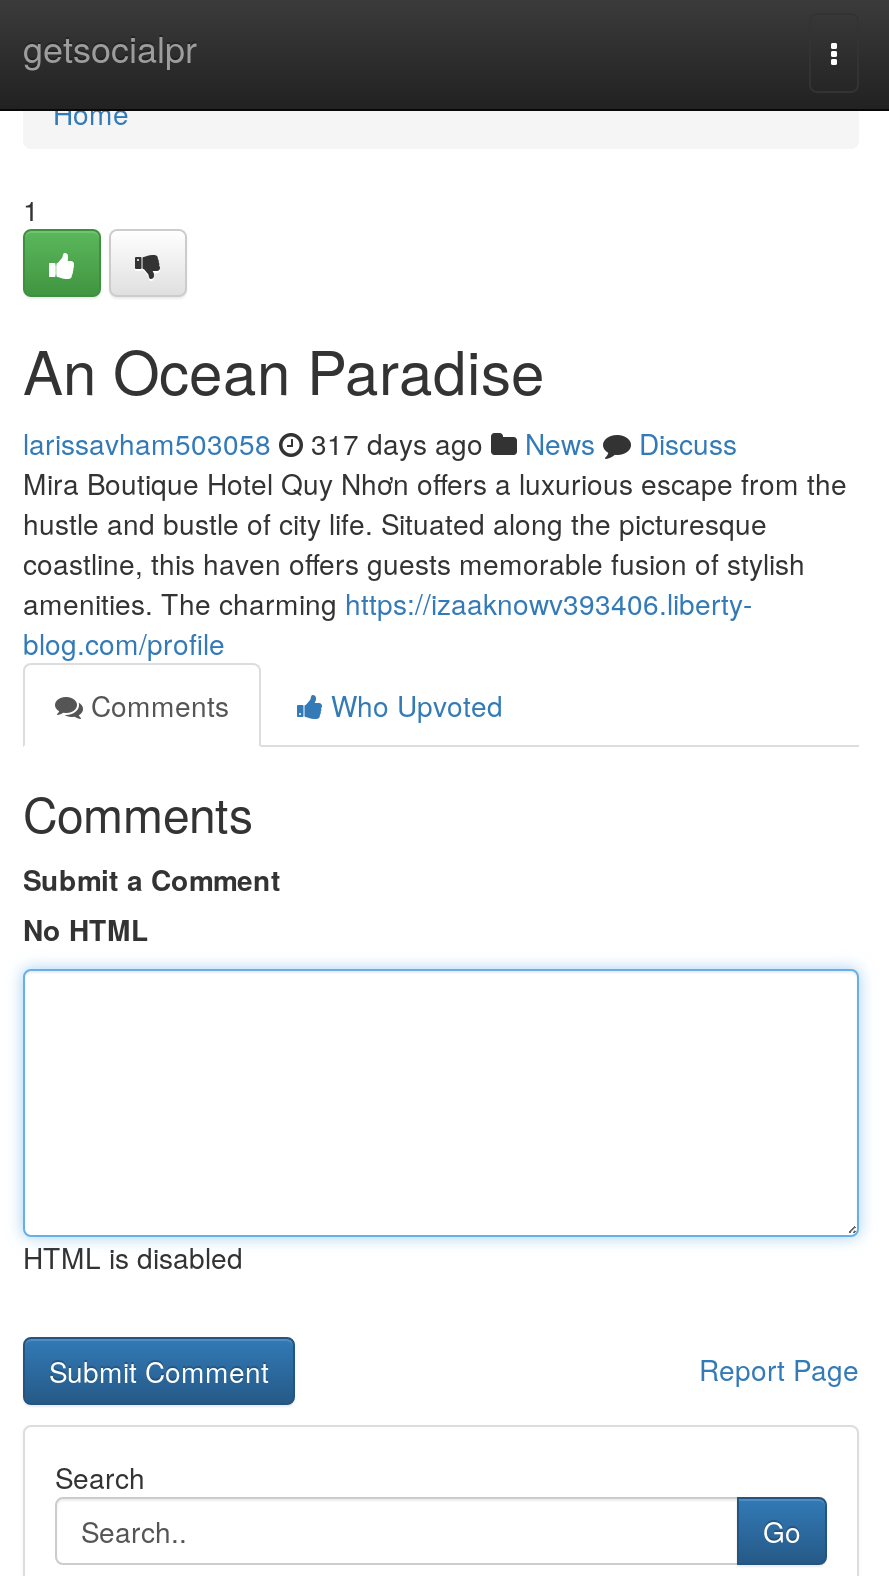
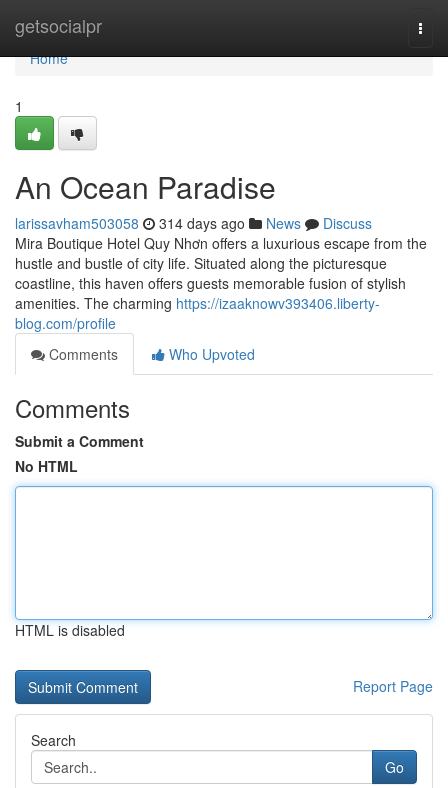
[23,423,737,463] larissavham503058 317 days ago News Discuss -> [15,213,372,233] larissavham503058 314 days ago News Discuss

